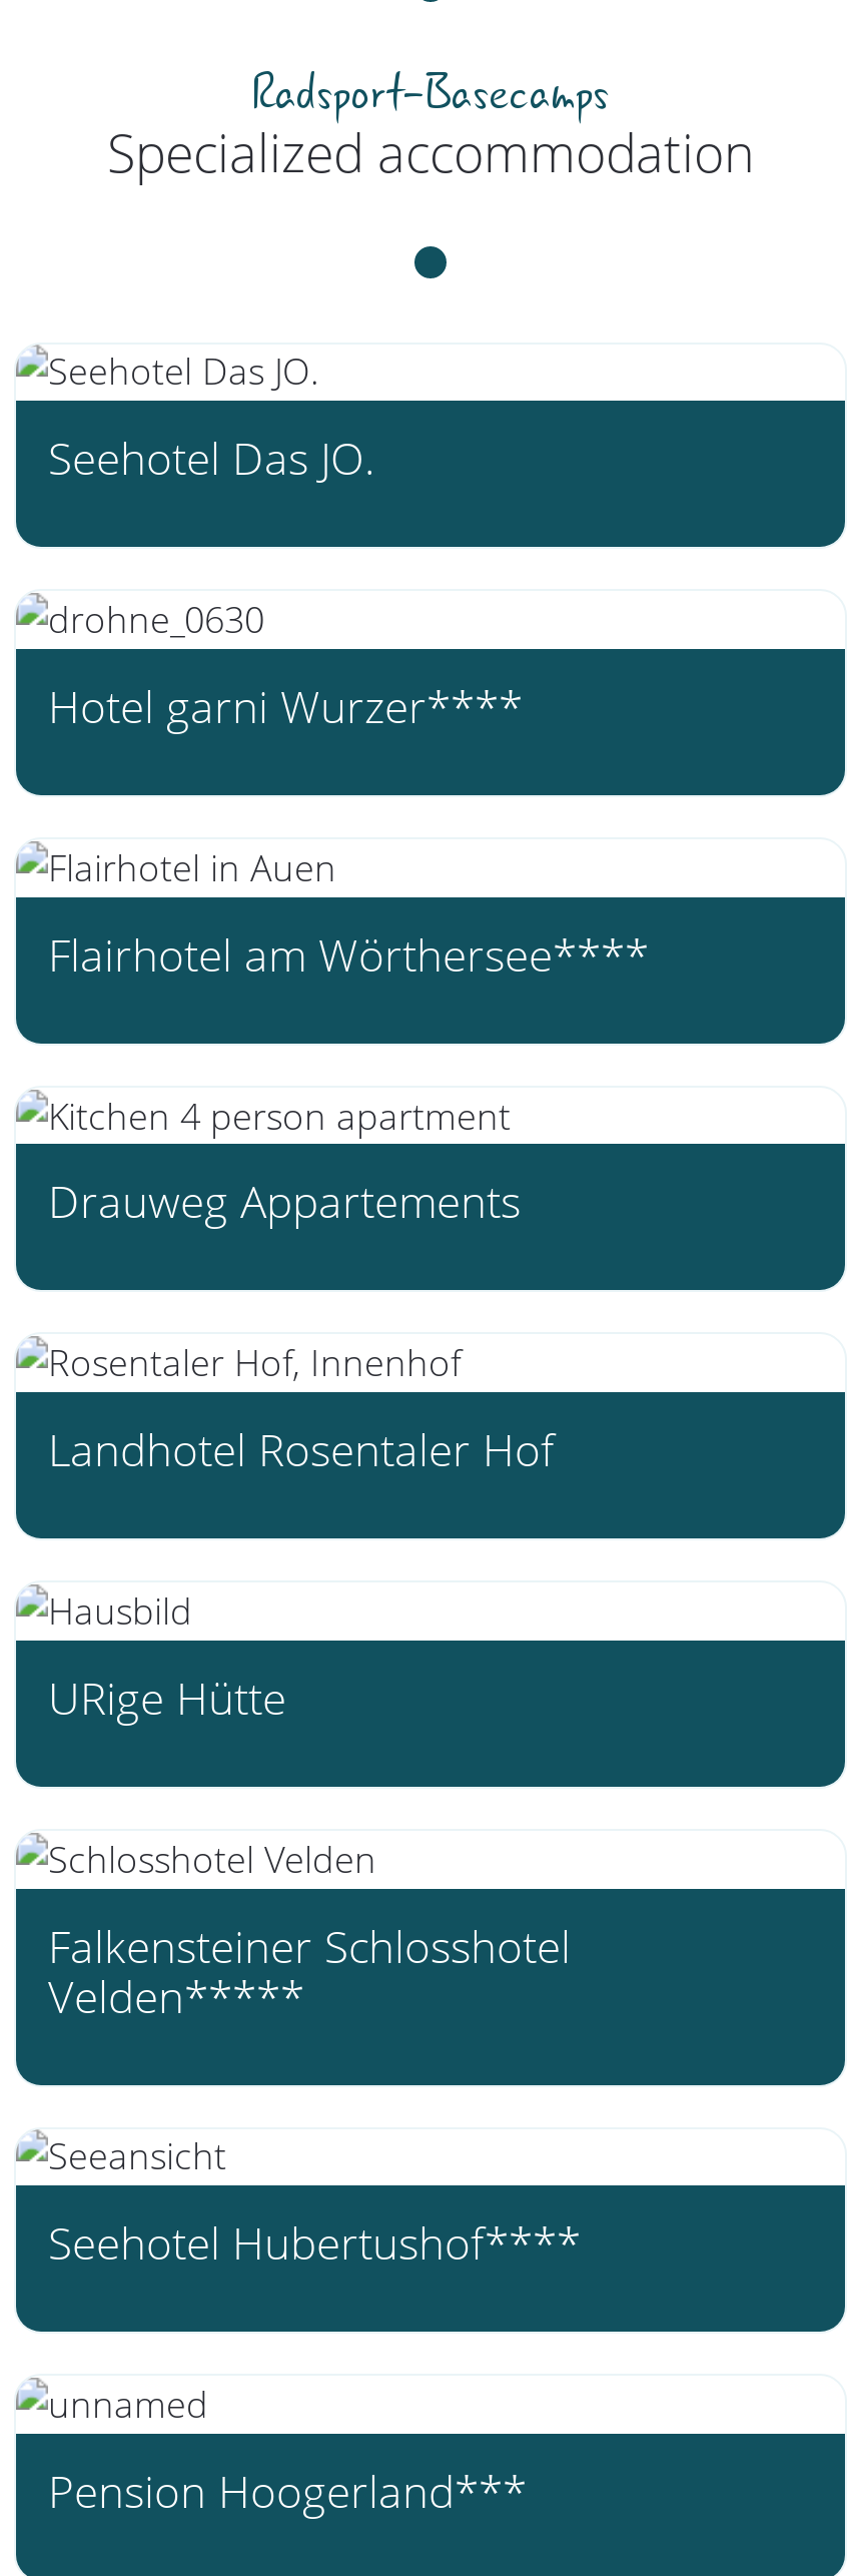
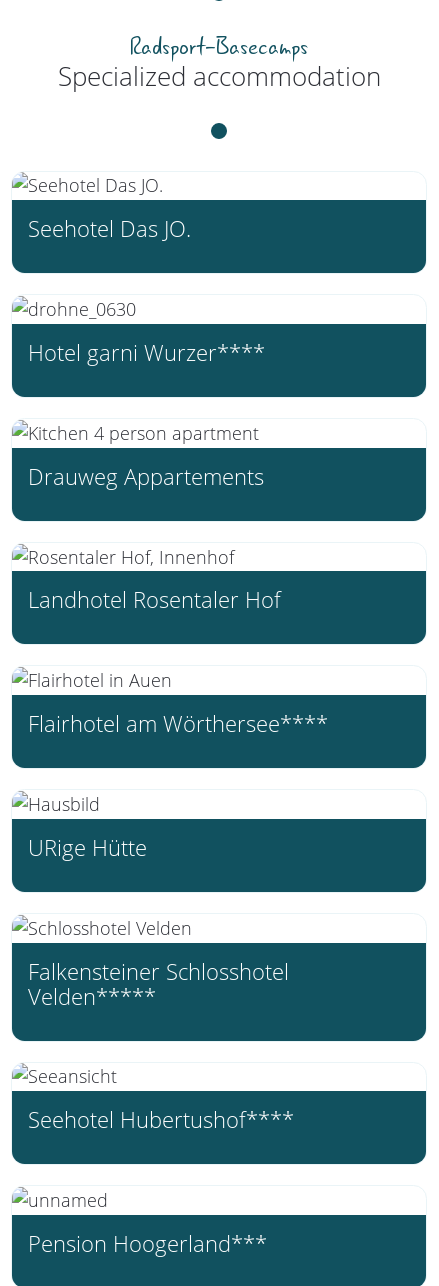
moved [48,923,649,983] -> [28,708,328,738]: Flairhotel am Wörthersee****
moved [48,1171,555,1478] -> [28,461,281,614]: Drauweg Appartements | Landhotel Rosentaler Hof

